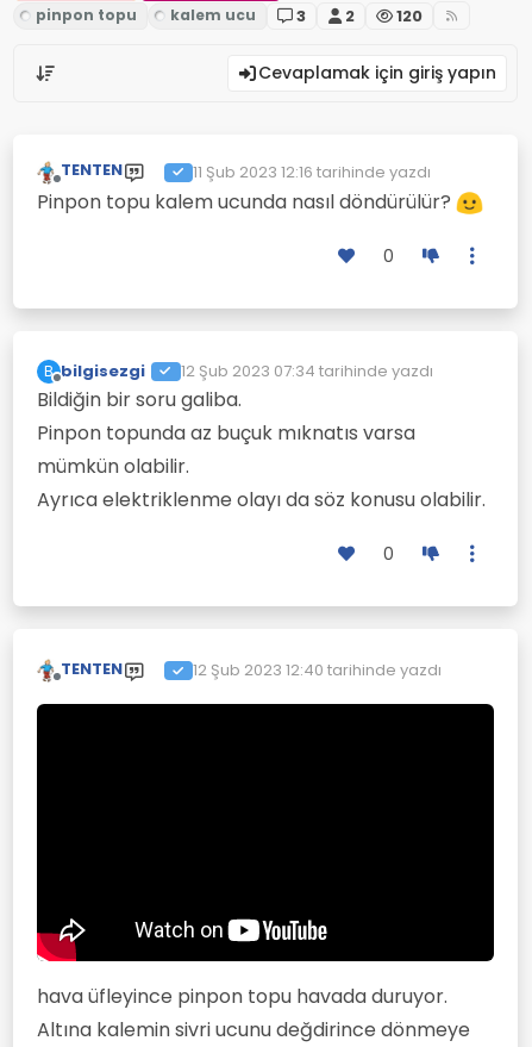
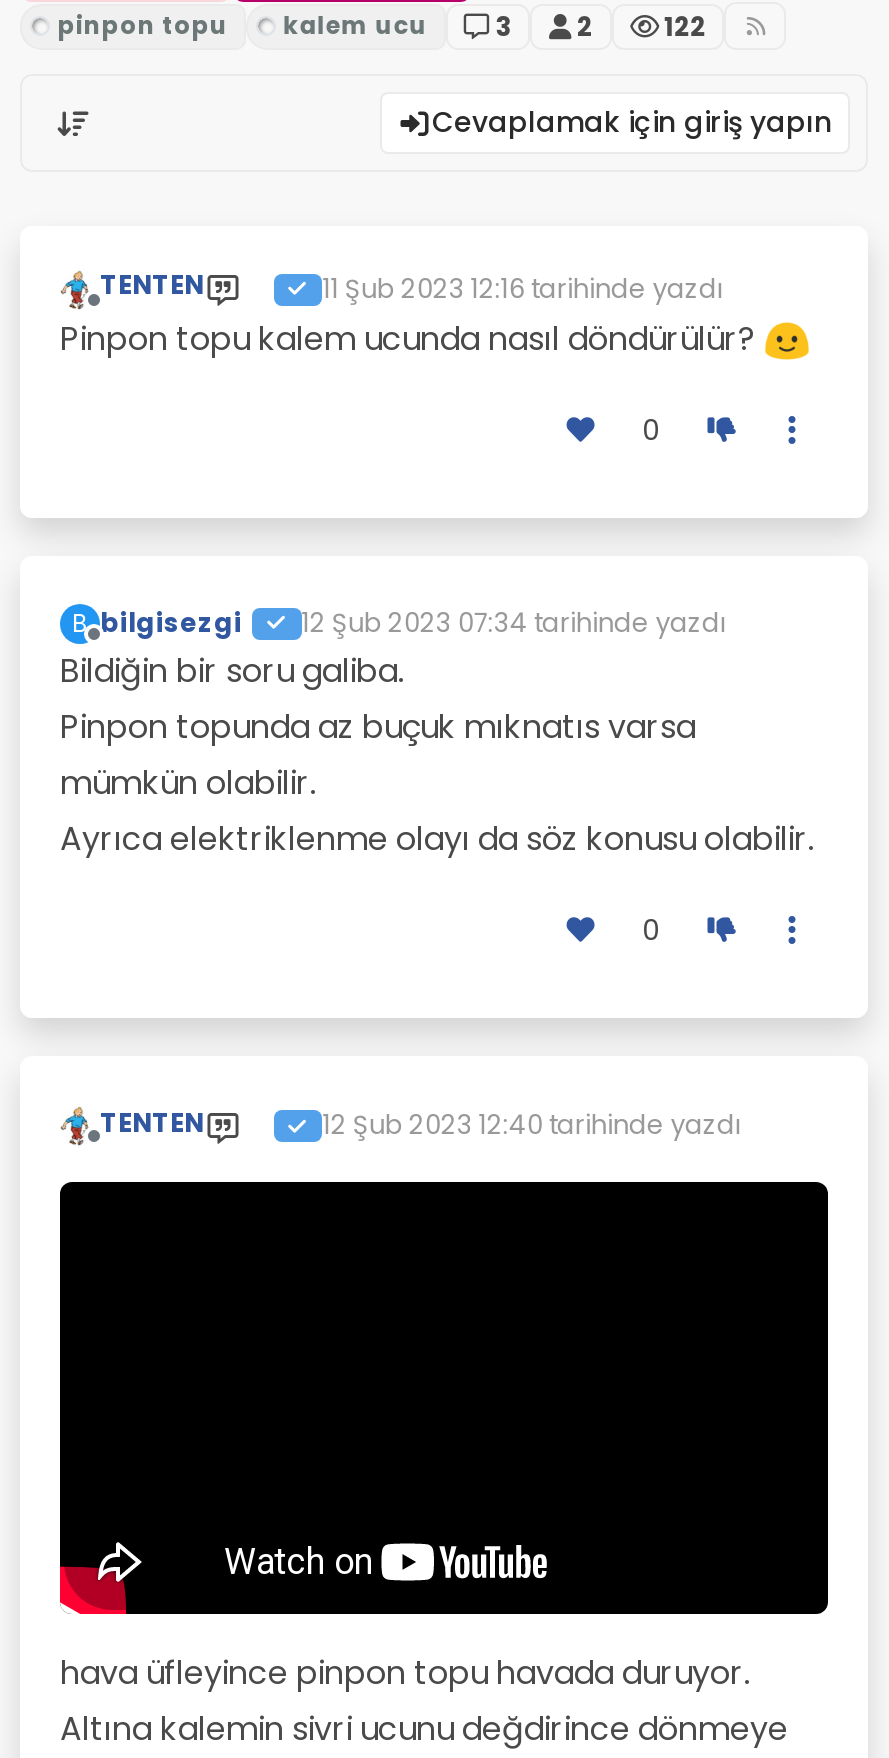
[397,6,423,26] 120 -> [664,10,706,44] 122

